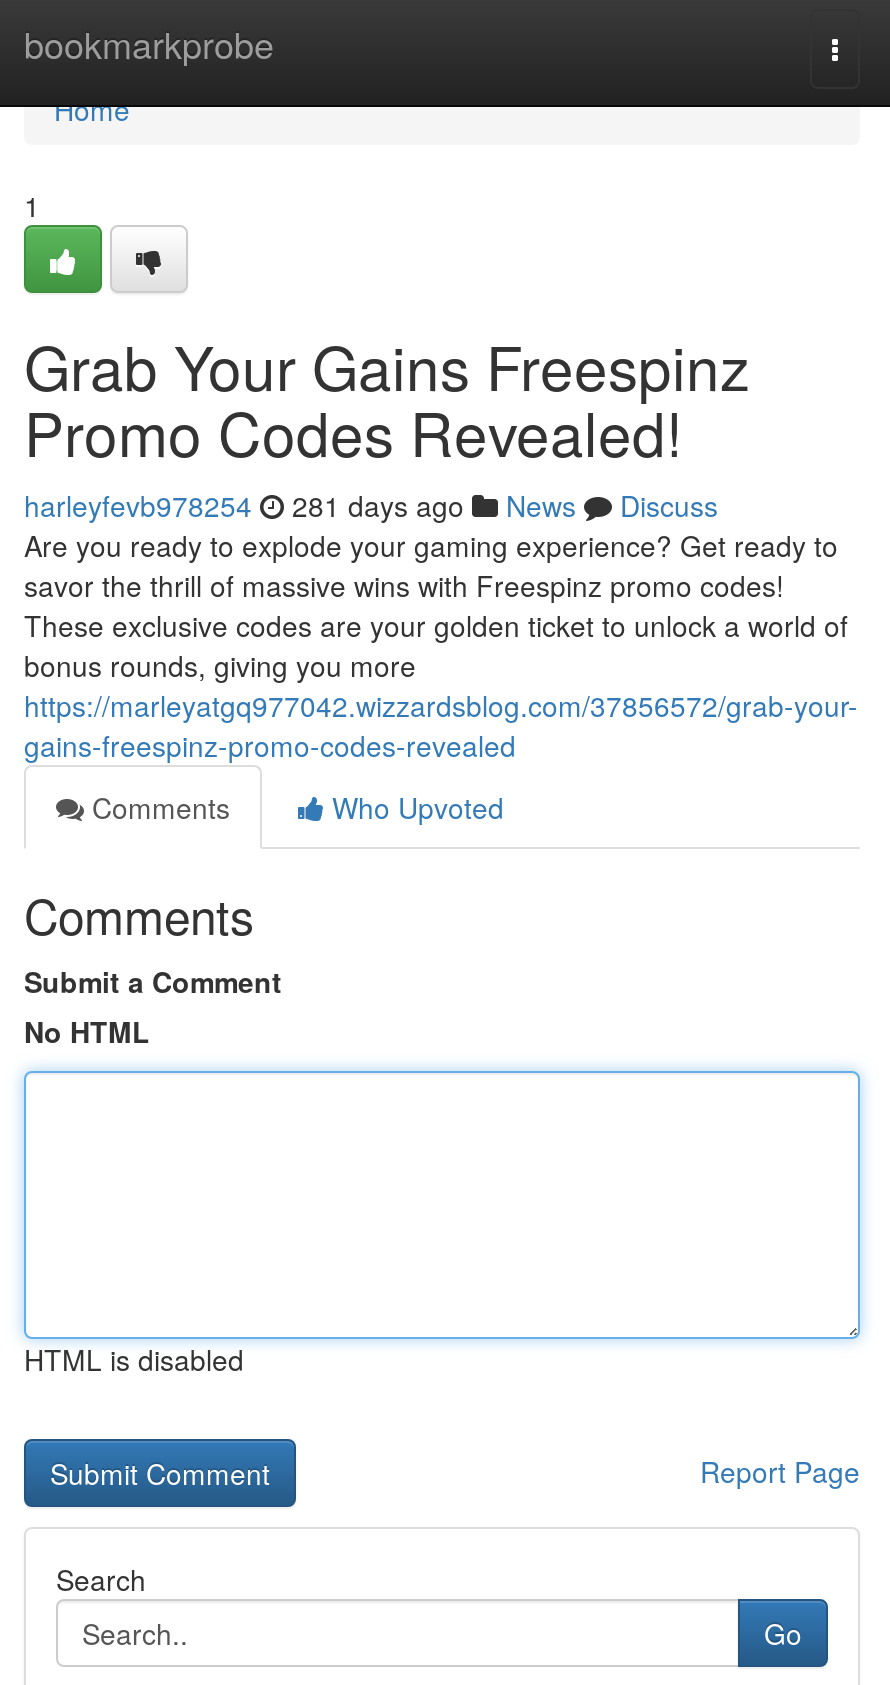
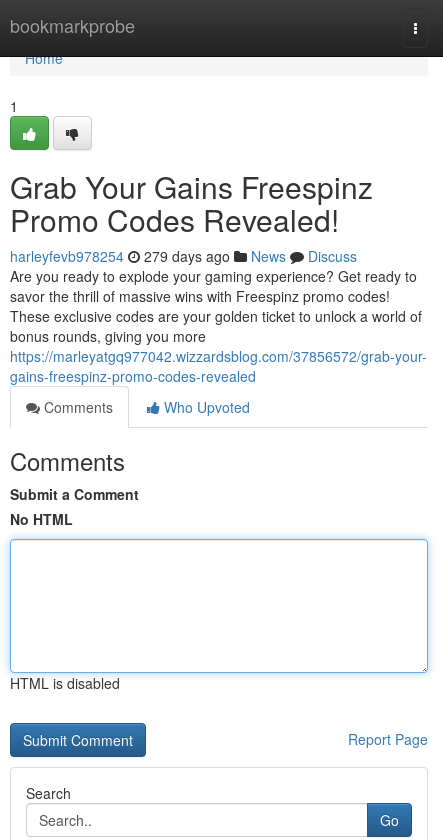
[24,485,718,525] harleyfevb978254 281 days ago News Discuss -> [10,246,357,266] harleyfevb978254 279 days ago News Discuss

